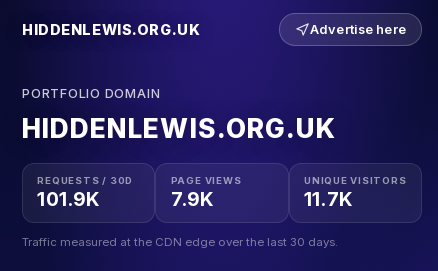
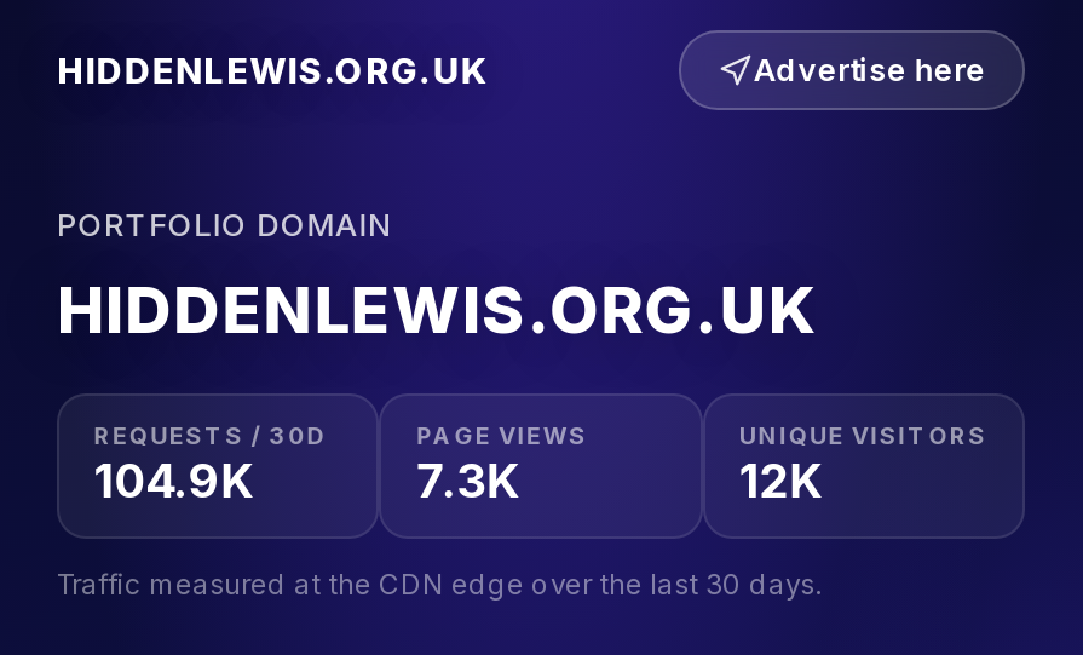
[37,187,100,211] 101.9K -> [94,453,254,511] 104.9K
[171,187,214,211] 7.9K -> [417,453,520,511] 7.3K
[304,187,353,211] 11.7K -> [739,453,823,511] 12K

